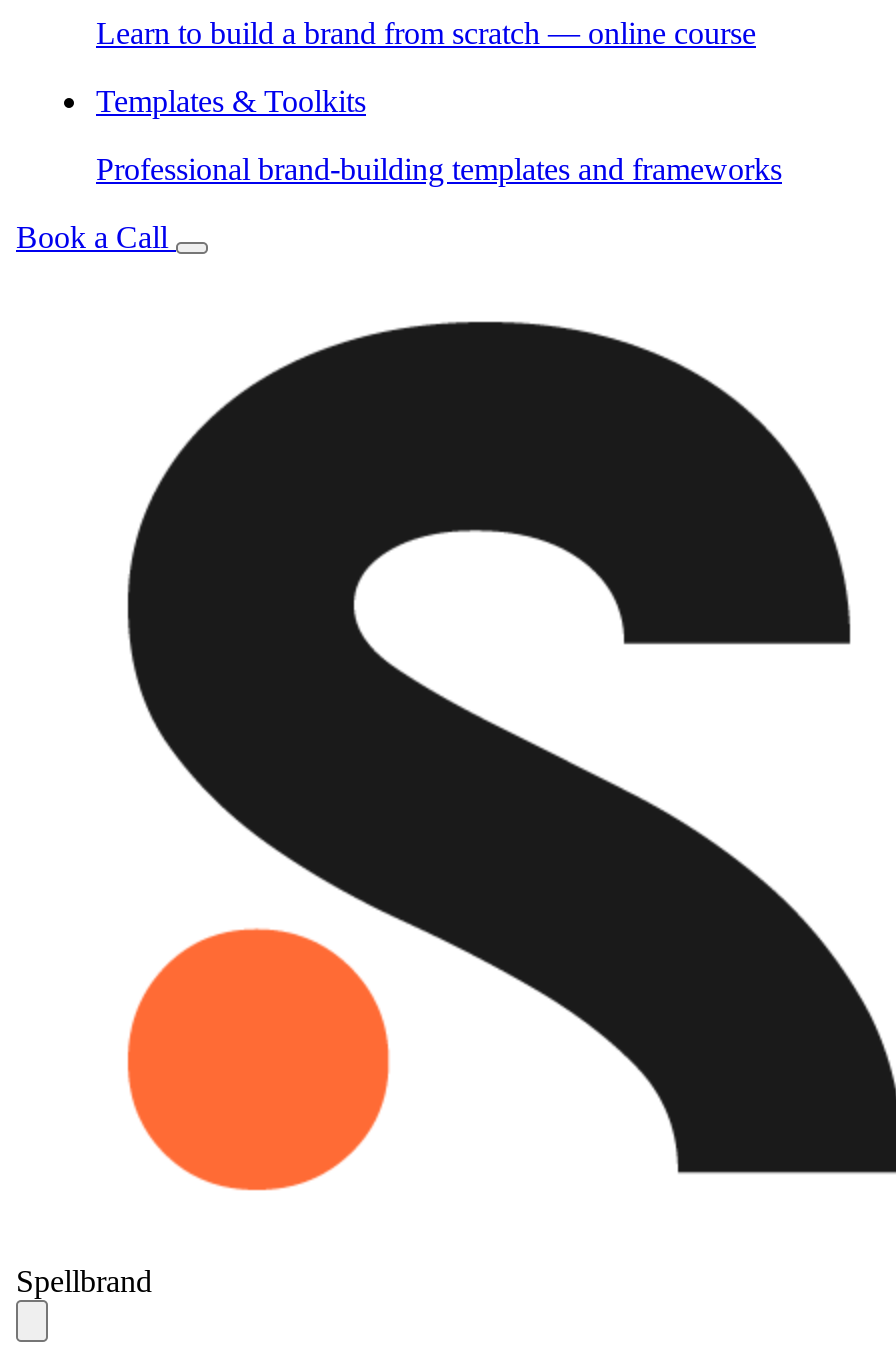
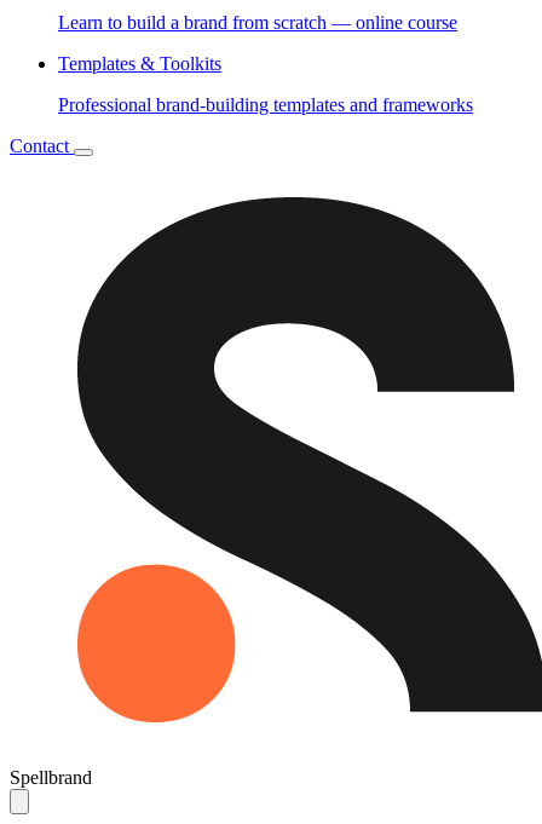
[16,220,176,254] Book a Call -> [10,136,74,156] Contact

